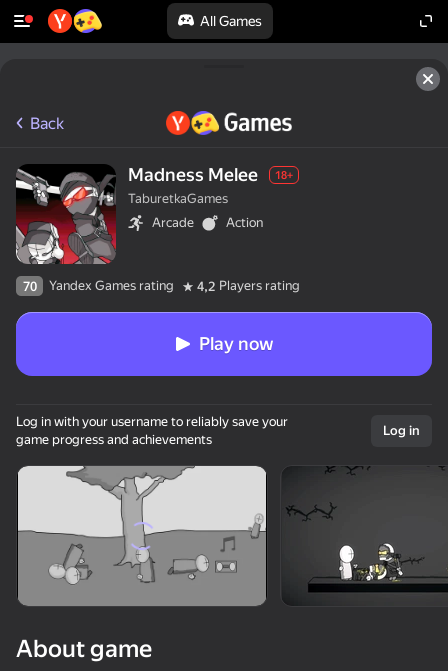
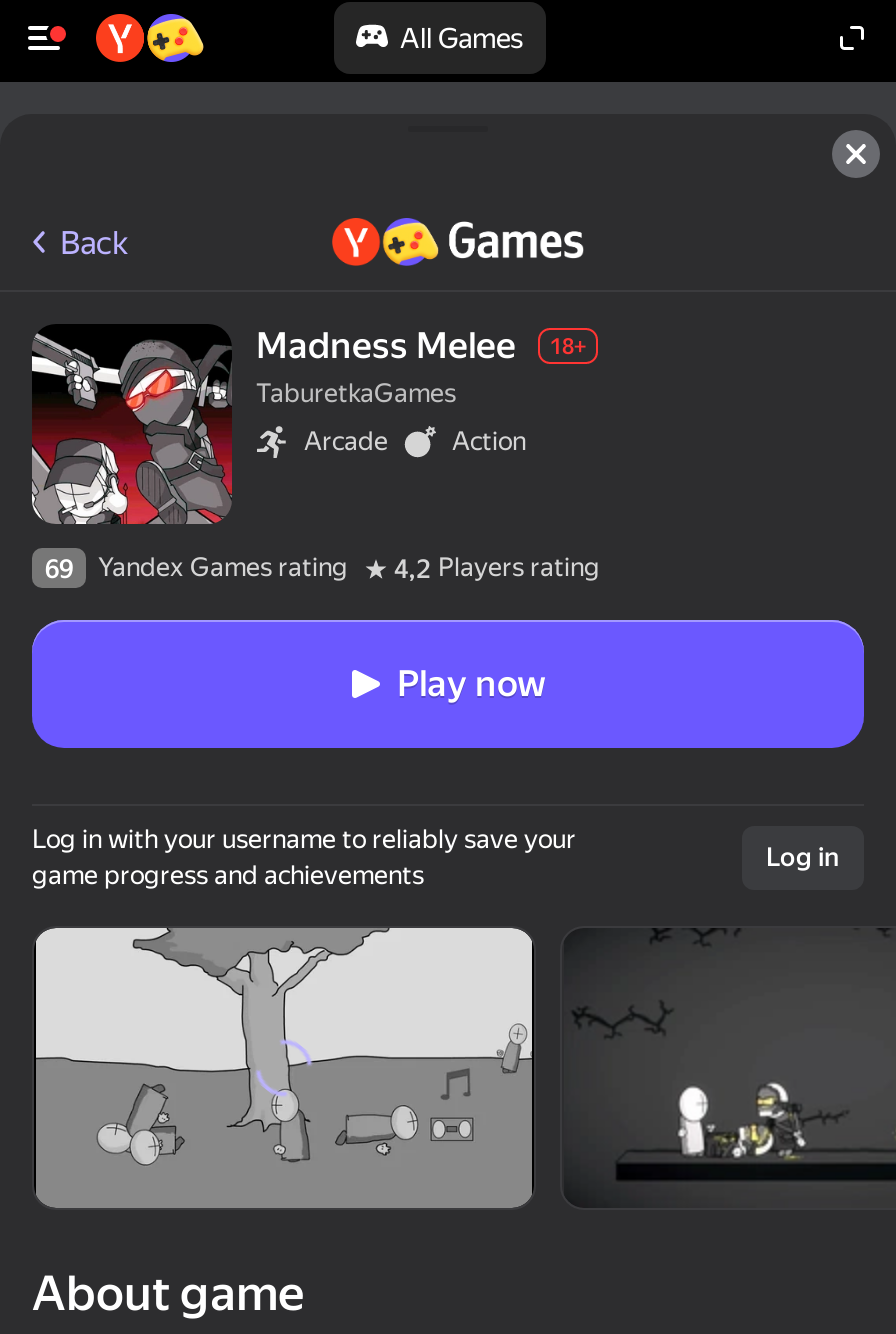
[22,278,300,293] 70 Yandex Games rating 4,2 Players rating -> [45,552,600,583] 69 Yandex Games rating 4,2 Players rating

